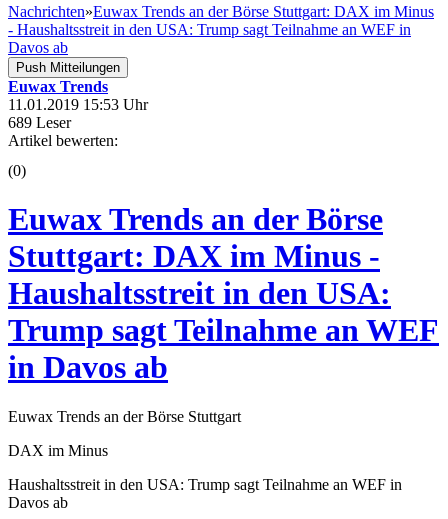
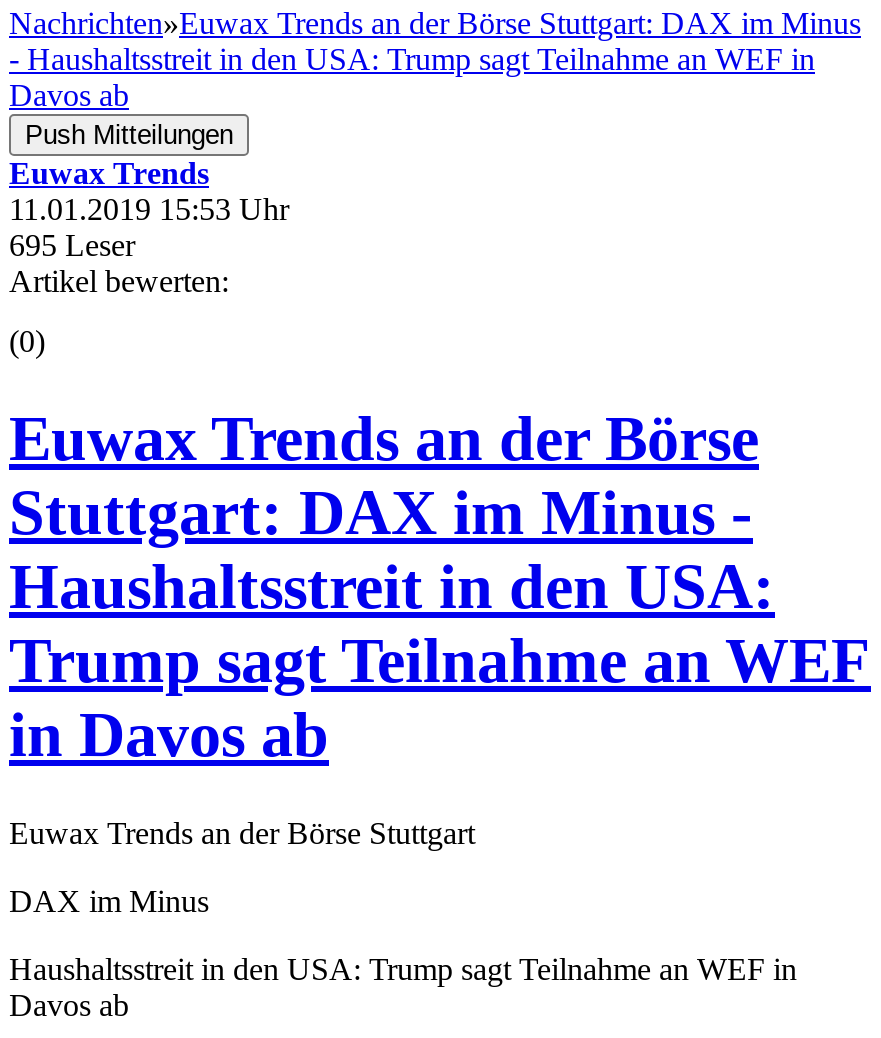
[8,114,71,131] 689 Leser -> [9,228,135,262] 695 Leser

